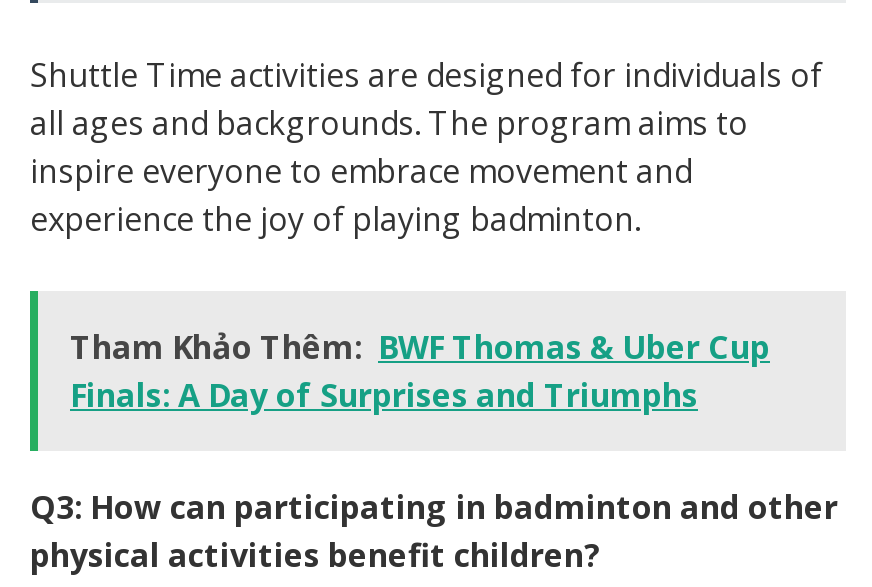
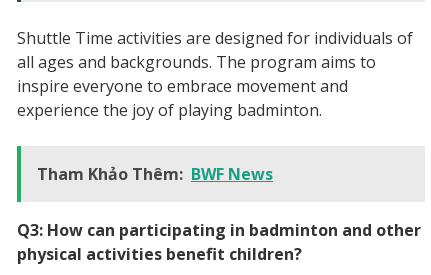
[70,325,770,417] Tham Khảo Thêm: BWF Thomas & Uber Cup | Finals: A Day of Surprises and Triumphs -> [37,163,273,185] Tham Khảo Thêm: BWF News

